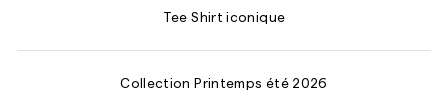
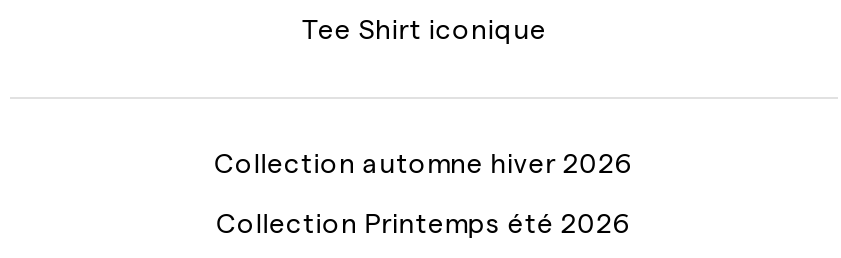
none -> [214,151,634,179] Collection automne hiver 2026

